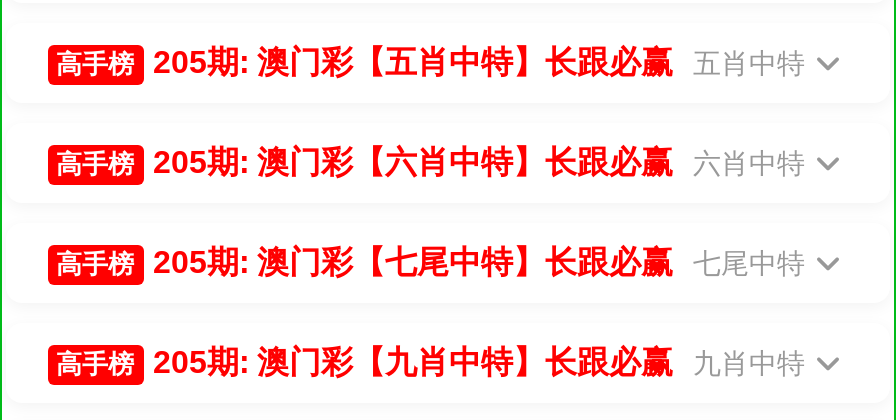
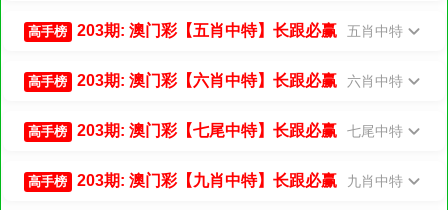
[153,45,673,79] 205期: 澳门彩【五肖中特】长跟必赢 -> [76,22,336,39] 203期: 澳门彩【五肖中特】长跟必赢
[153,145,673,179] 205期: 澳门彩【六肖中特】长跟必赢 -> [76,72,336,89] 203期: 澳门彩【六肖中特】长跟必赢
[153,245,673,279] 205期: 澳门彩【七尾中特】长跟必赢 -> [76,122,336,139] 203期: 澳门彩【七尾中特】长跟必赢
[153,345,673,379] 205期: 澳门彩【九肖中特】长跟必赢 -> [76,172,336,189] 203期: 澳门彩【九肖中特】长跟必赢

